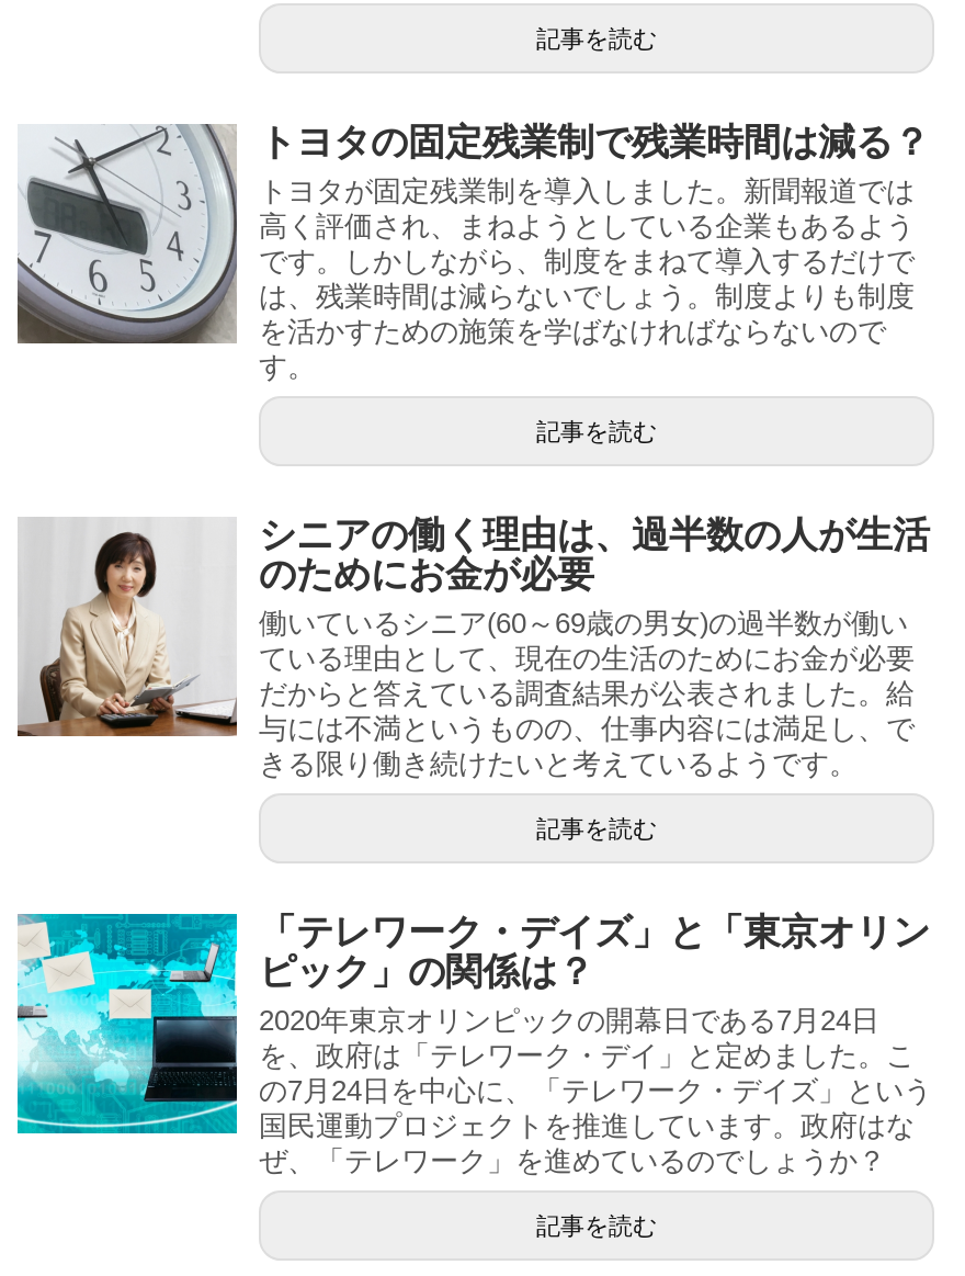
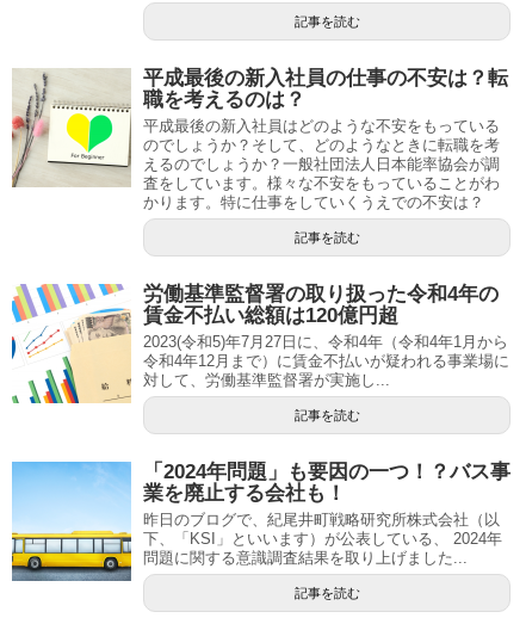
[18,122,930,384] [image] | トヨタの固定残業制で残業時間は減る？ | トヨタが固定残業制を導入しました。新聞報道では | 高く評価され、まねようとしている企業もあるよう | です。しかしながら、制度をまねて導入するだけで | は、残業時間は減らないでしょう。制度よりも制度 | を活かすための施策を学ばなければならないので | す。 -> [11,67,508,212] [image] | 平成最後の新入社員の仕事の不安は？転 | 職を考えるのは？ | 平成最後の新入社員はどのような不安をもっている | のでしょうか？そして、どのようなときに転職を考 | えるのでしょうか？一般社団法人日本能率協会が調 | 査をしています。様々な不安をもっていることがわ | かります。特に仕事をしていくうえでの不安は？
[18,515,930,781] [image] | シニアの働く理由は、過半数の人が生活 | のためにお金が必要 | 働いているシニア(60～69歳の男女)の過半数が働い | ている理由として、現在の生活のためにお金が必要 | だからと答えている調査結果が公表されました。給 | 与には不満というものの、仕事内容には満足し、で | きる限り働き続けたいと考えているようです。 -> [11,283,509,404] [image] | 労働基準監督署の取り扱った令和4年の | 賃金不払い総額は120億円超 | 2023(令和5)年7月27日に、令和4年（令和4年1月から | 令和4年12月まで）に賃金不払いが疑われる事業場に | 対して、労働基準監督署が実施し...
[15,912,932,1178] [image] | 「テレワーク・デイズ」と「東京オリン | ピック」の関係は？ | 2020年東京オリンピックの開幕日である7月24日 | を、政府は「テレワーク・デイ」と定めました。こ | の7月24日を中心に、「テレワーク・デイズ」という | 国民運動プロジェクトを推進しています。政府はな | ぜ、「テレワーク」を進めているのでしょうか？ -> [11,461,510,582] [image] | 「2024年問題」も要因の一つ！？バス事 | 業を廃止する会社も！ | 昨日のブログで、紀尾井町戦略研究所株式会社（以 | 下、「KSI」といいます）が公表している、 2024年 | 問題に関する意識調査結果を取り上げました...

